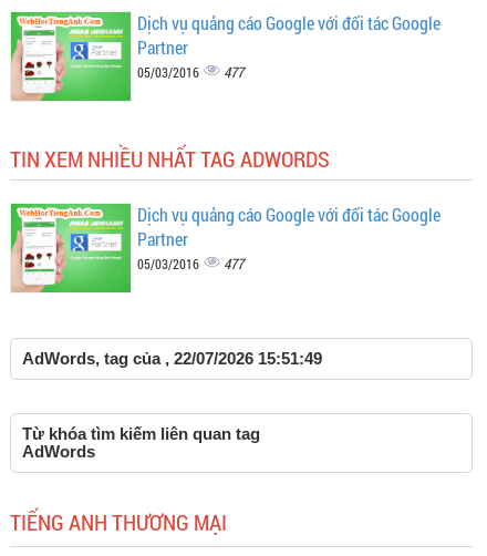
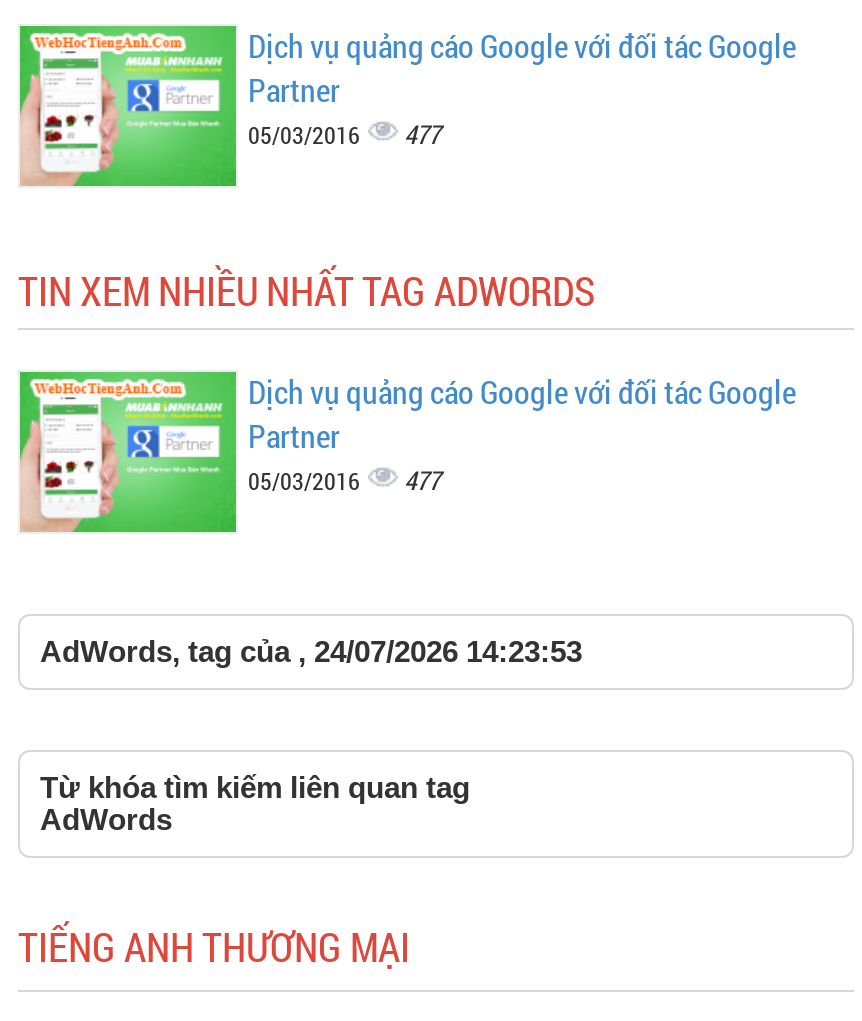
[22,349,322,367] AdWords, tag của , 22/07/2026 15:51:49 -> [40,634,582,668] AdWords, tag của , 24/07/2026 14:23:53

